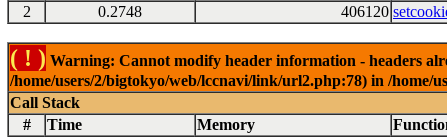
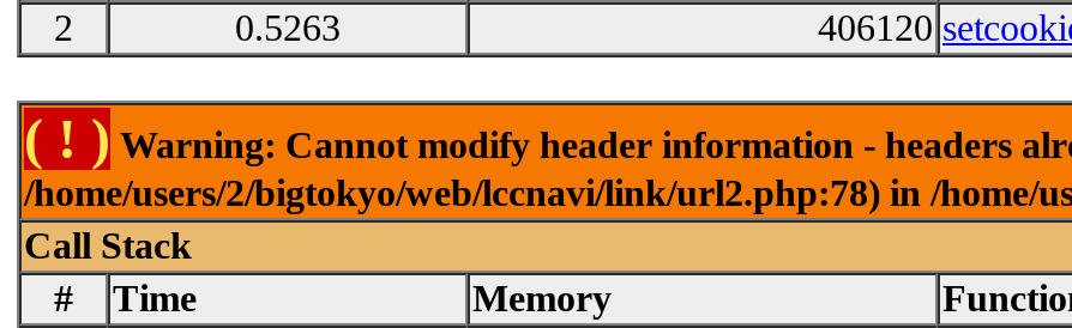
[98,3,142,20] 0.2748 -> [235,7,341,48] 0.5263

